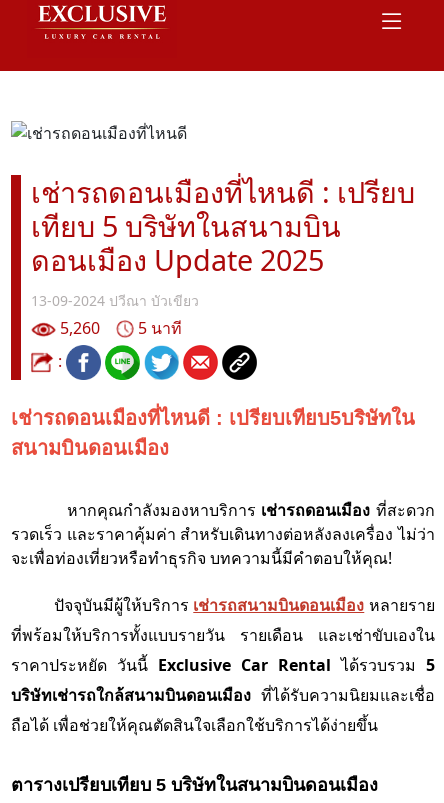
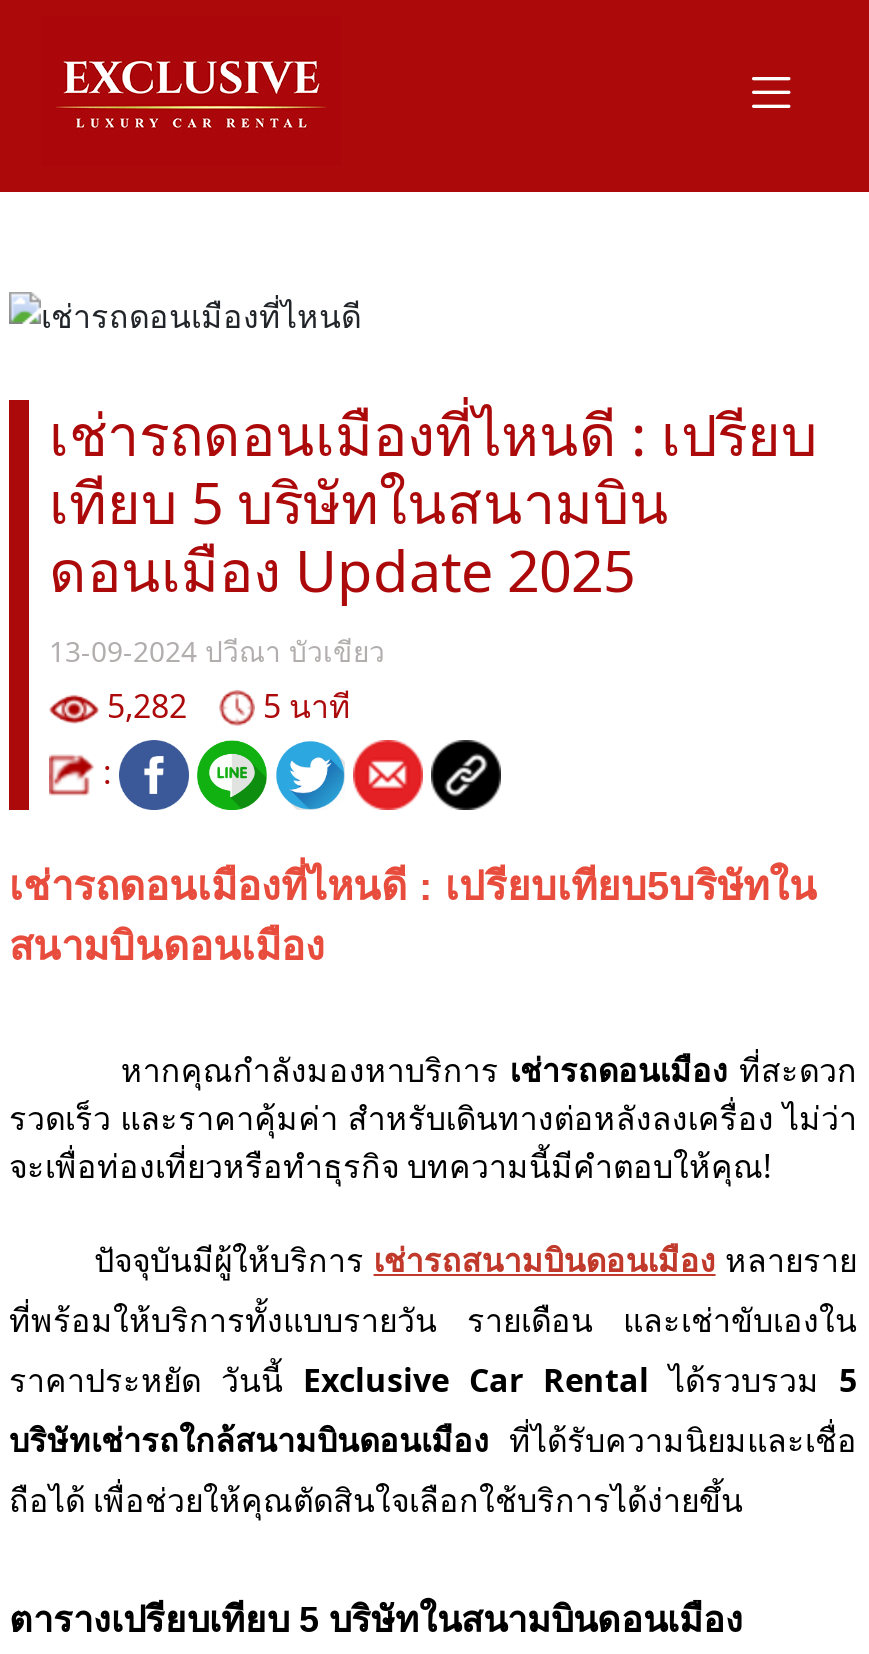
[56,317,182,339] 5,260 5 นาที -> [99,683,351,727] 5,282 5 นาที

